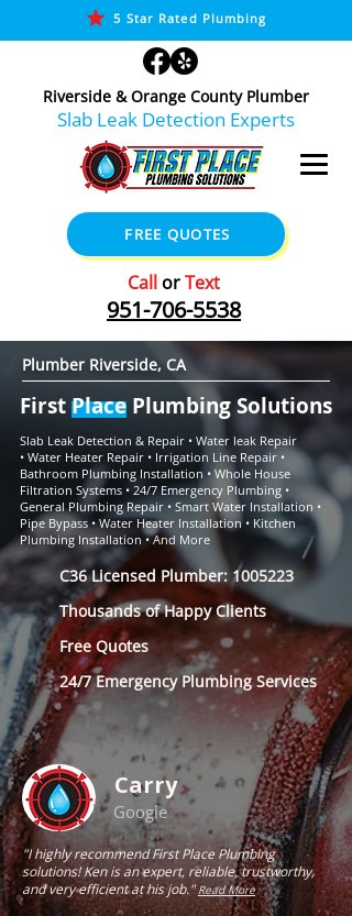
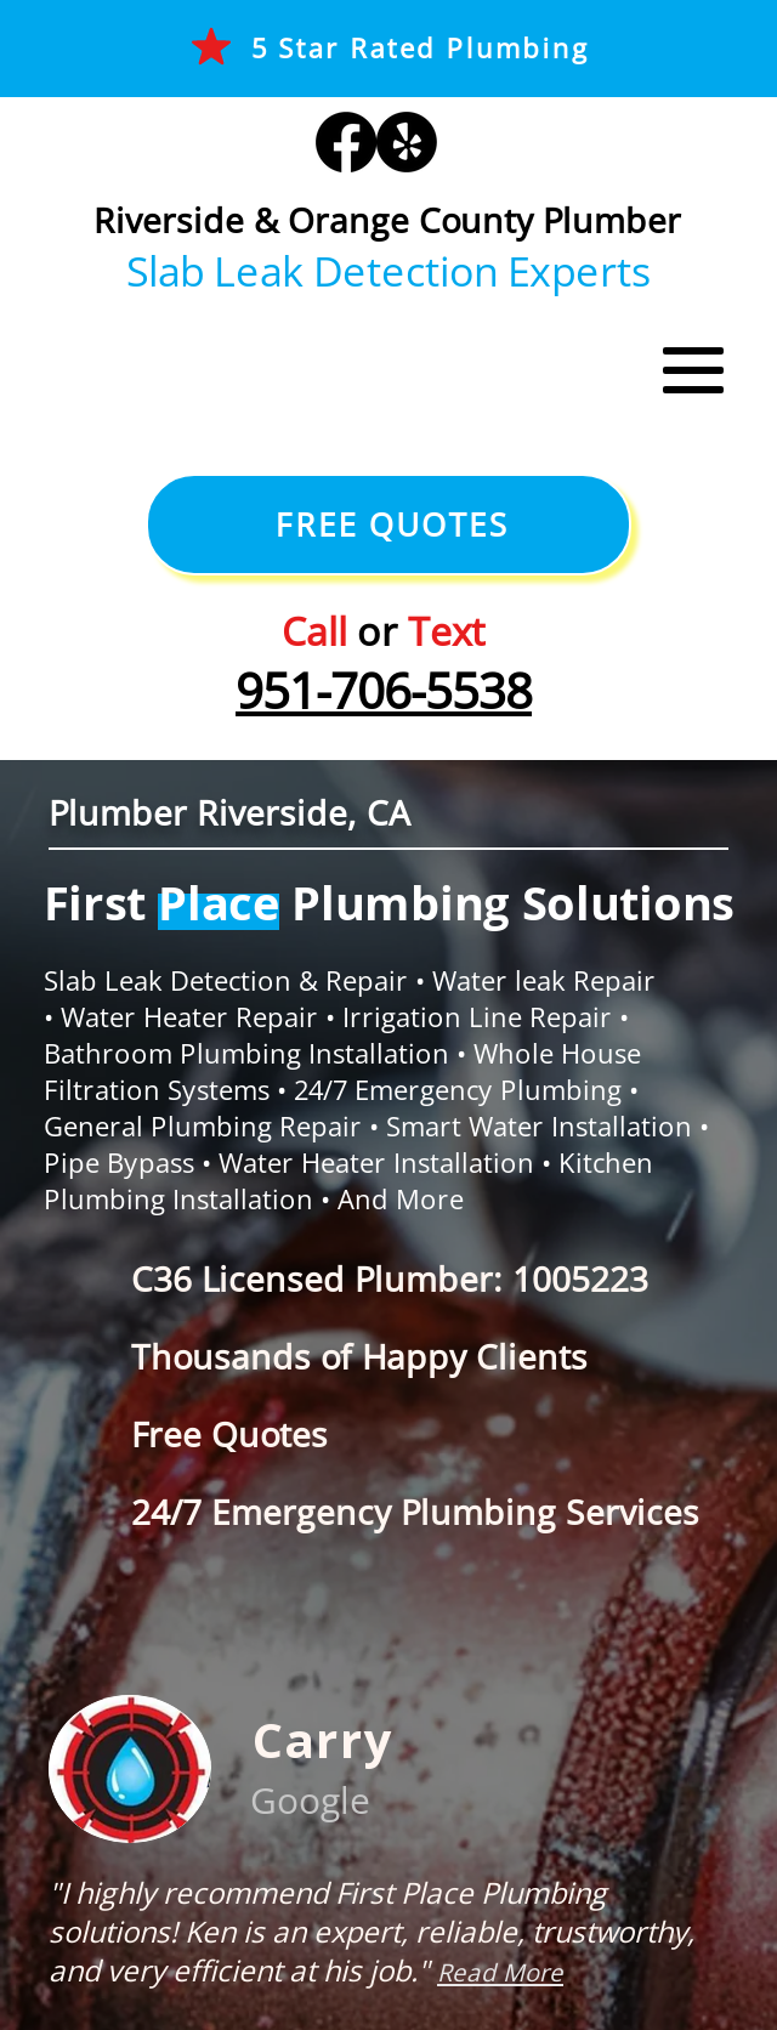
[79,140,264,194] [image] -> none

